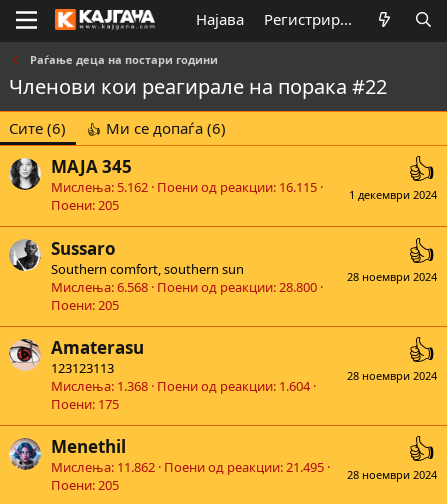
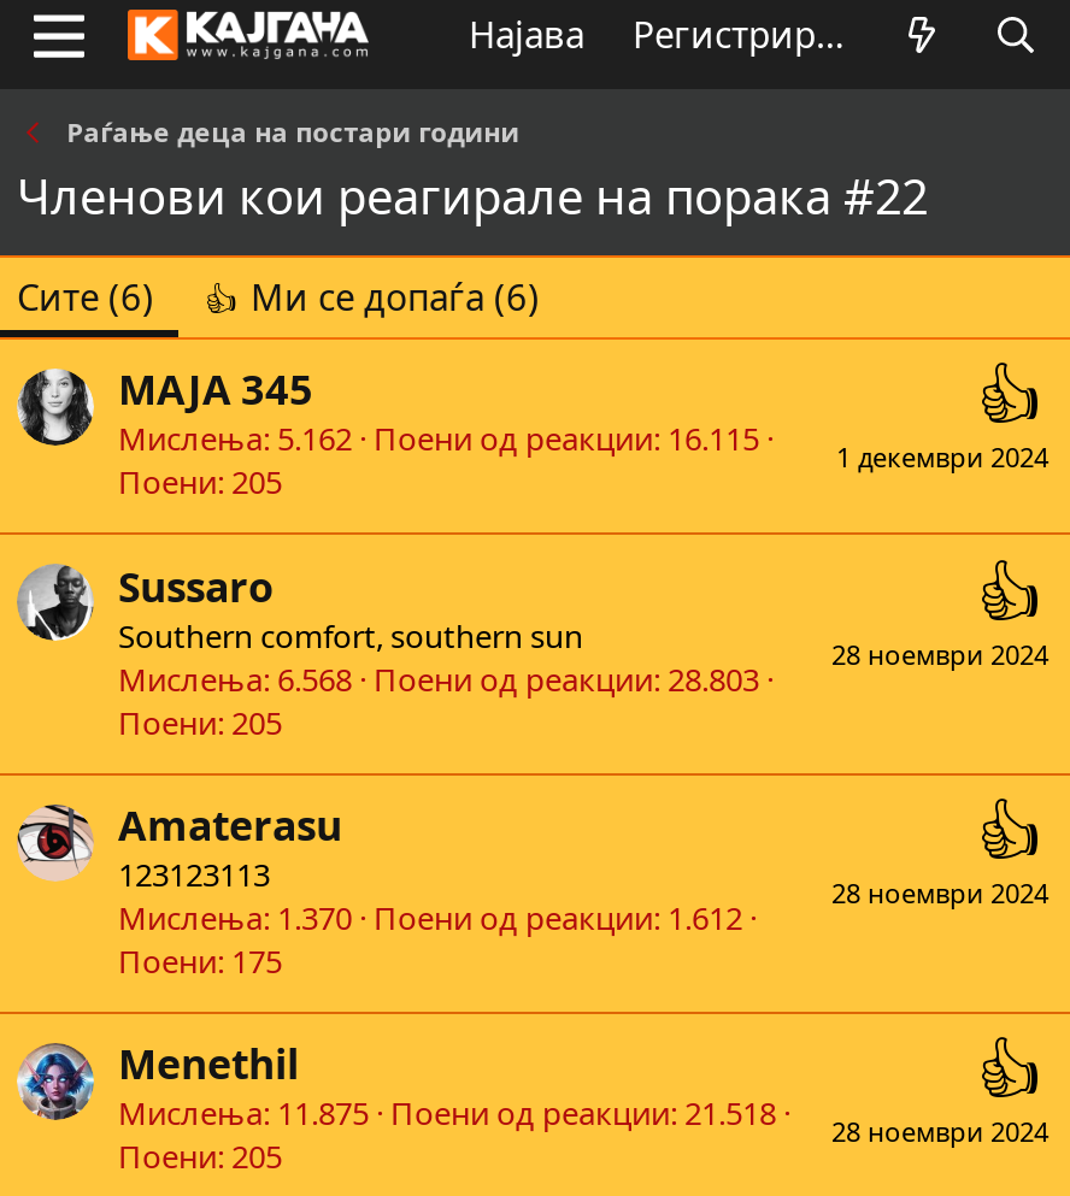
[51,278,317,296] Мислења 6.568 Поени од реакции 28.800 -> [118,657,759,700] Мислења 6.568 Поени од реакции 28.803
[51,377,310,395] Мислења 1.368 Поени од реакции 1.604 -> [118,896,742,939] Мислења 1.370 Поени од реакции 1.612
[51,458,324,476] Мислења 11.862 Поени од реакции 21.495 -> [118,1092,776,1135] Мислења 11.875 Поени од реакции 21.518

